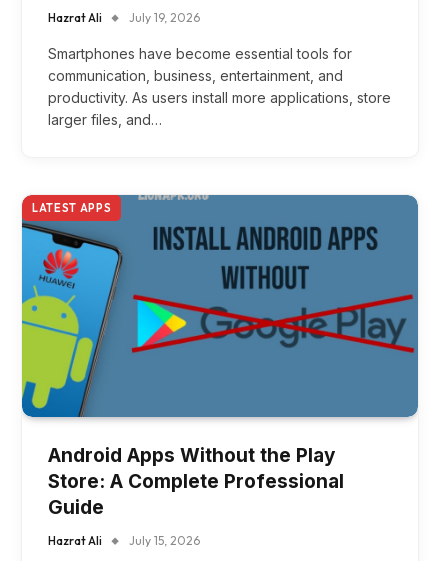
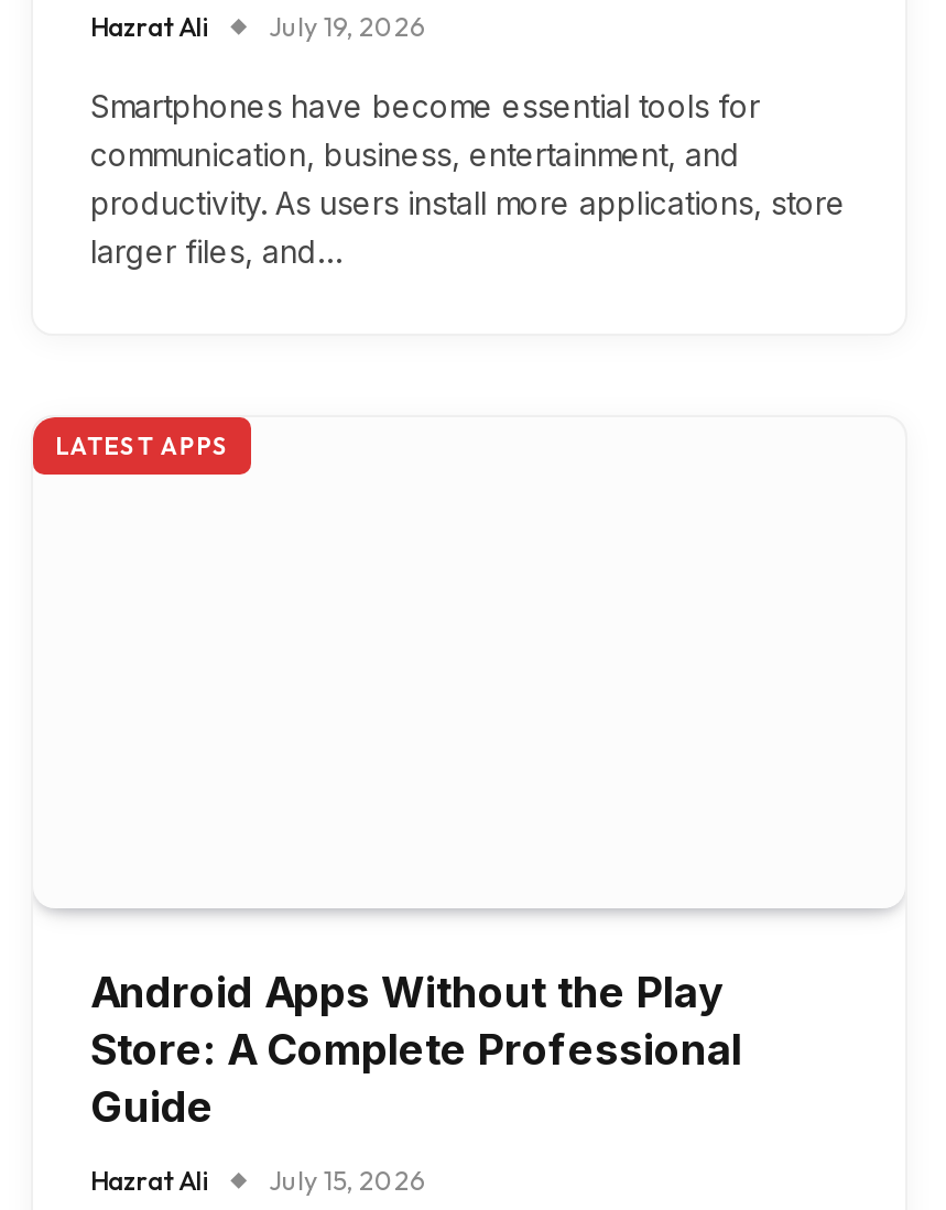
[21,194,419,418] [image] -> none

